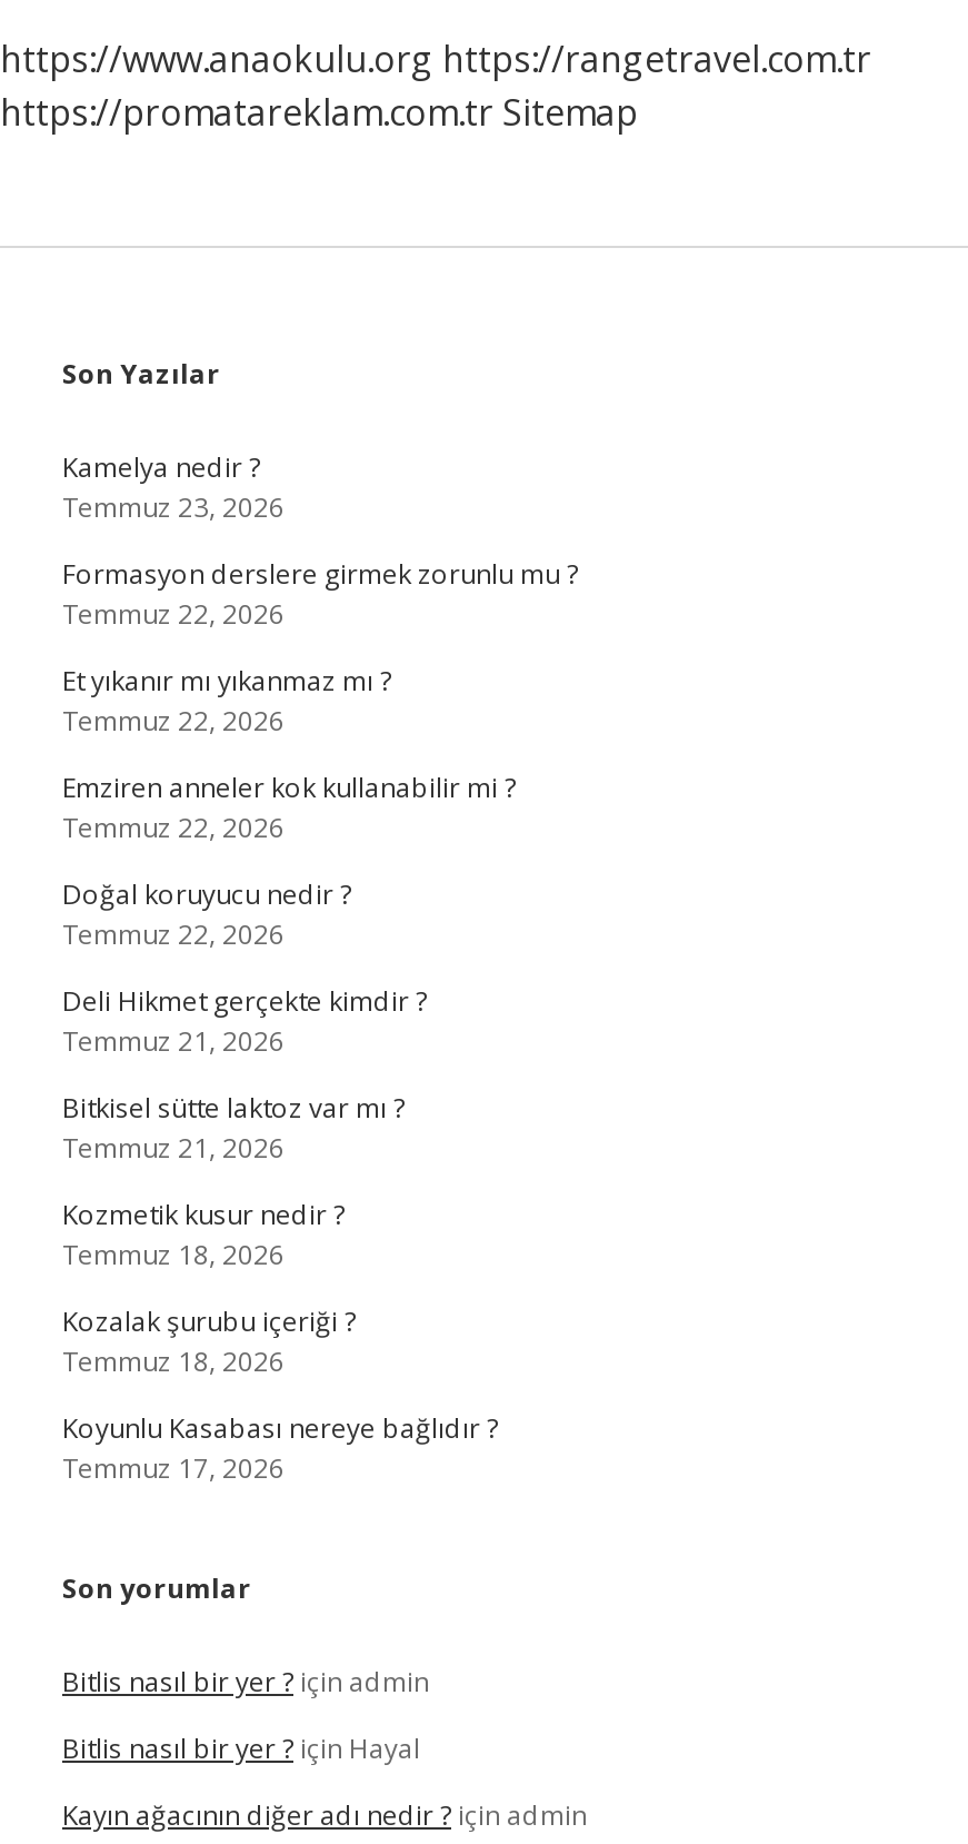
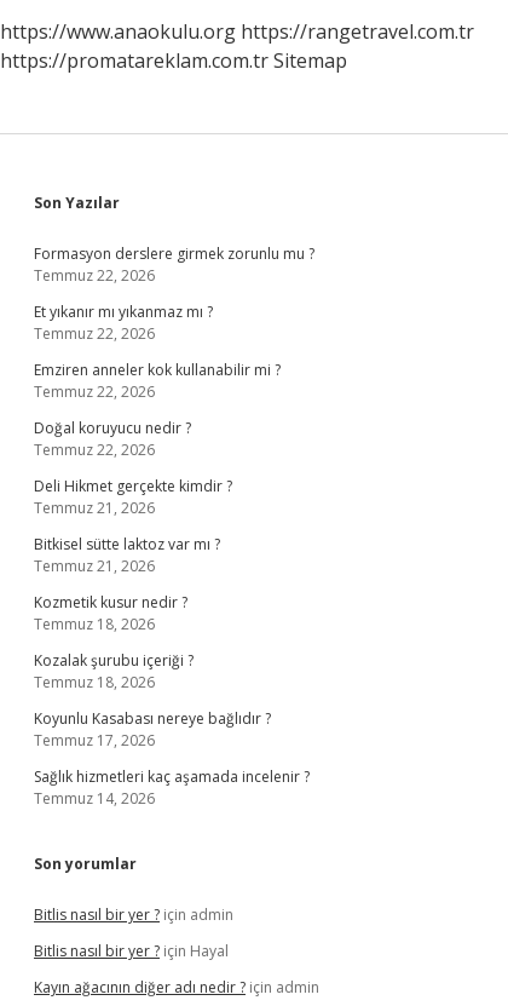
[62,448,285,526] Kamelya nedir ? | Temmuz 23, 2026 -> none
moved [62,555,578,1487] -> [34,243,314,751]: Formasyon derslere girmek zorunlu mu ? | Temmuz 22, 2026 | Et yıkanır mı yıkanmaz mı ? | ... | Koyunlu Kasabası nereye bağlıdır ? | Temmuz 17, 2026
none -> [34,766,310,809] Sağlık hizmetleri kaç aşamada incelenir ? | Temmuz 14, 2026

